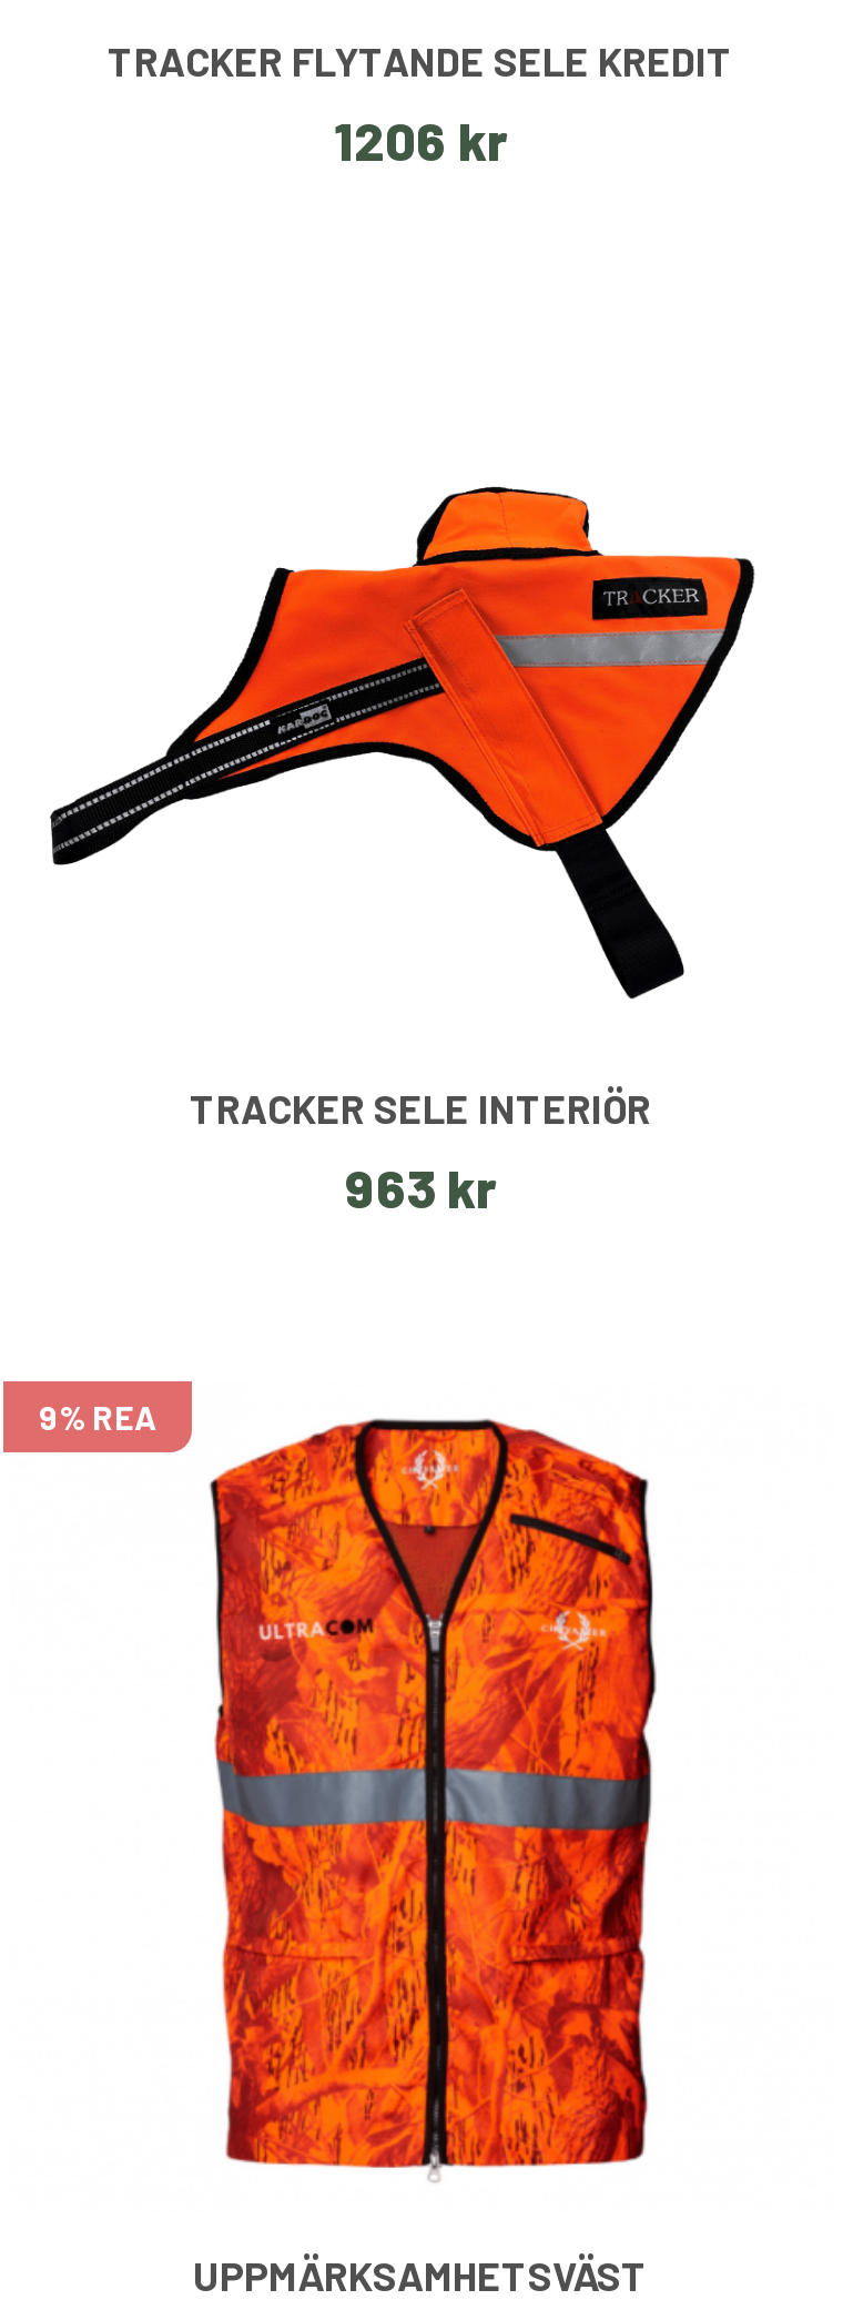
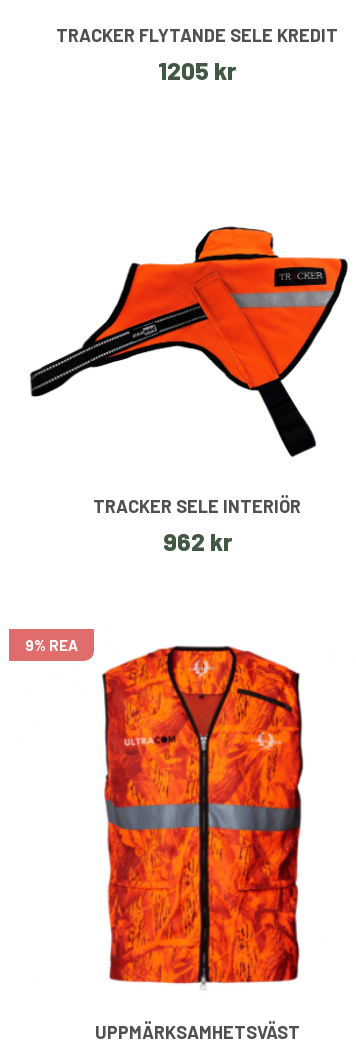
[334,107,507,171] 1206 kr -> [158,56,236,85] 1205 kr
[345,1154,496,1218] 963 kr -> [162,527,231,556] 962 kr

